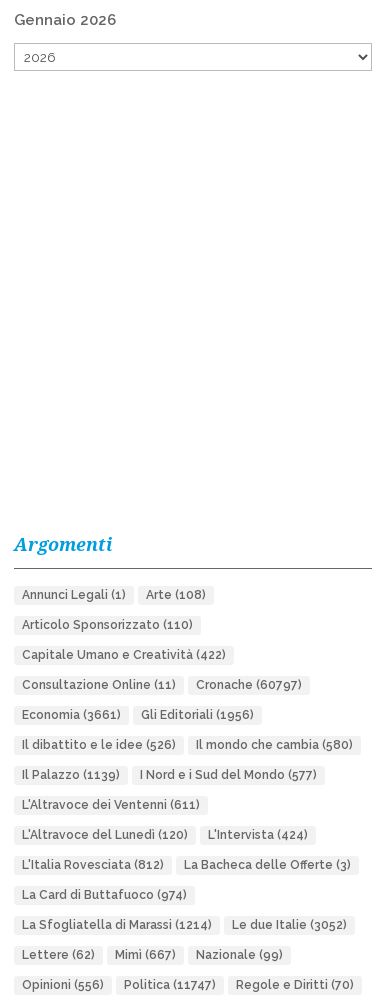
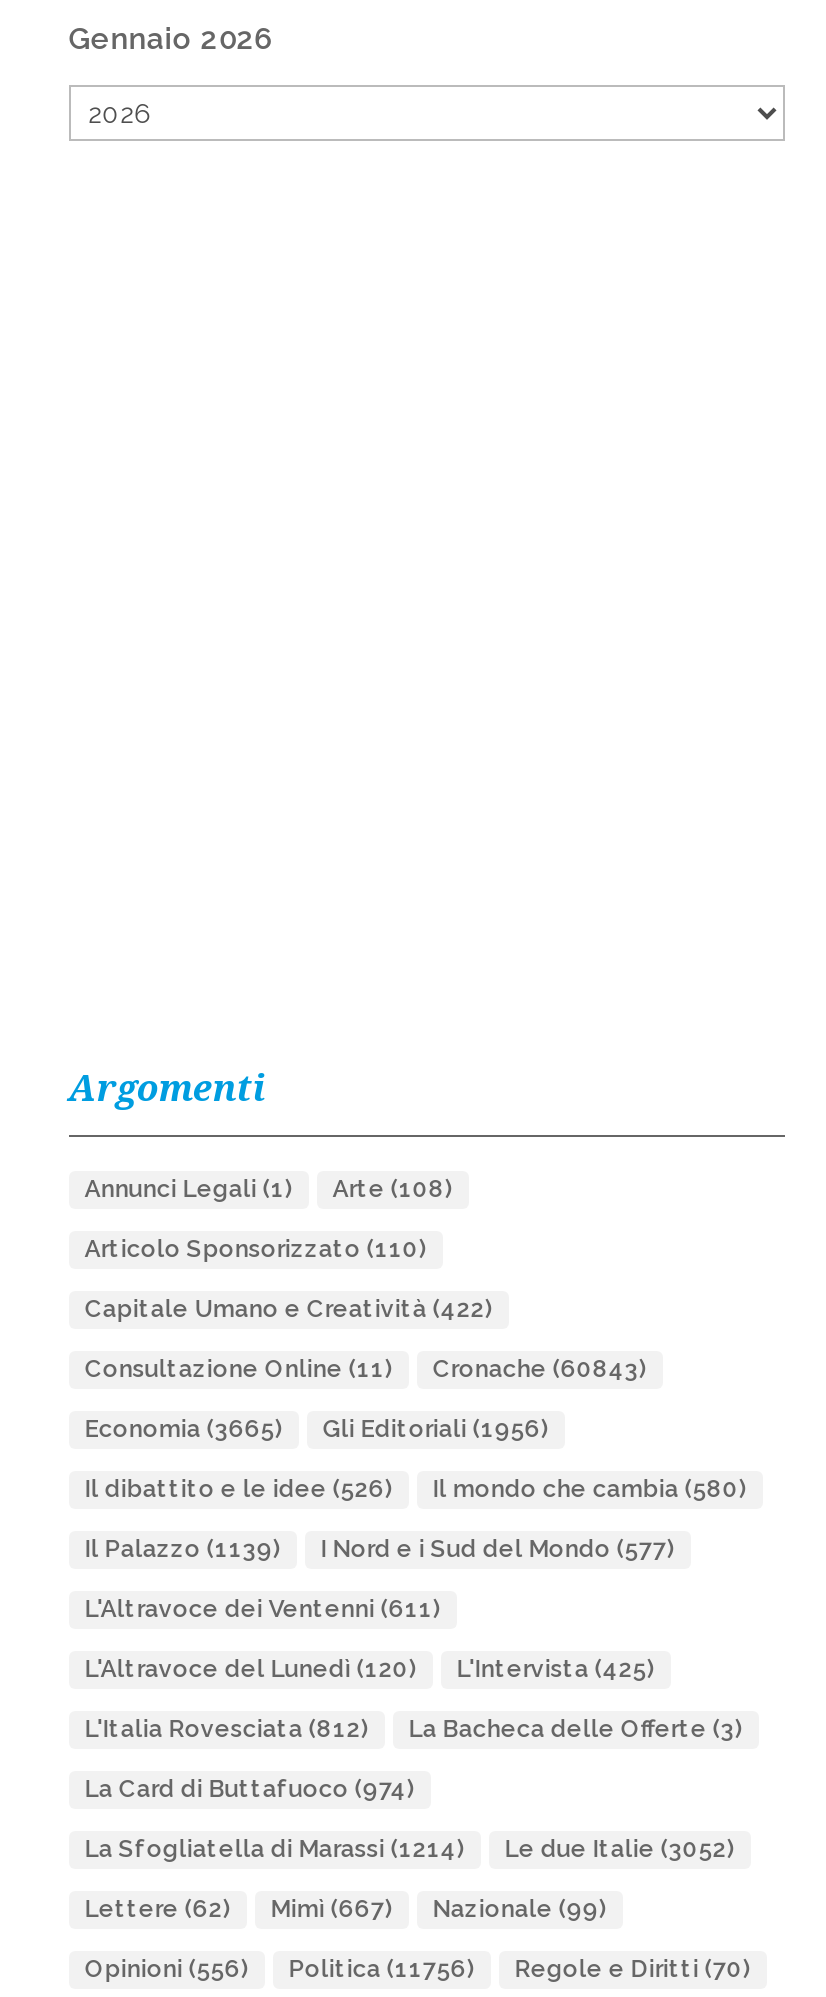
[22,678,302,692] Consultazione Online (11) Cronache (60797) -> [85,1355,647,1383] Consultazione Online (11) Cronache (60843)
[22,708,254,722] Economia (3661) Gli Editoriali (1956) -> [85,1415,549,1443] Economia (3665) Gli Editoriali (1956)
[22,828,308,842] L'Altravoce del Lunedì (120) L'Intervista (424) -> [85,1655,655,1683] L'Altravoce del Lunedì (120) L'Intervista (425)
[22,978,354,992] Opinioni (556) Politica (11747) Regole e Diritti (70) -> [85,1955,751,1983] Opinioni (556) Politica (11756) Regole e Diritti (70)

